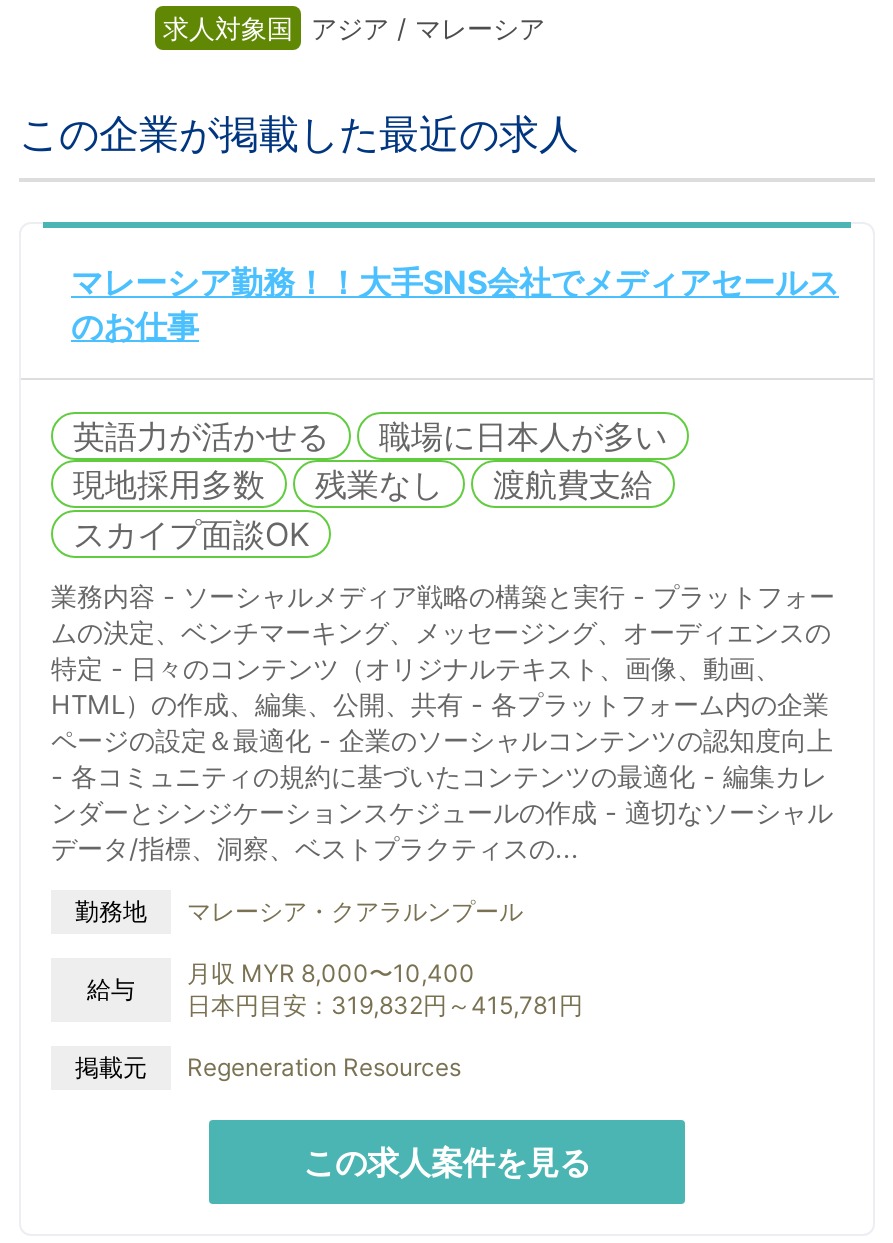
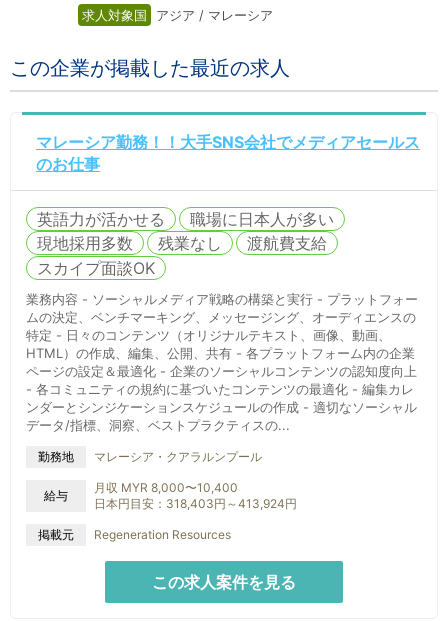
[187,990,583,1020] 日本円目安：319,832円～415,781円 -> [94,496,297,511] 日本円目安：318,403円～413,924円

